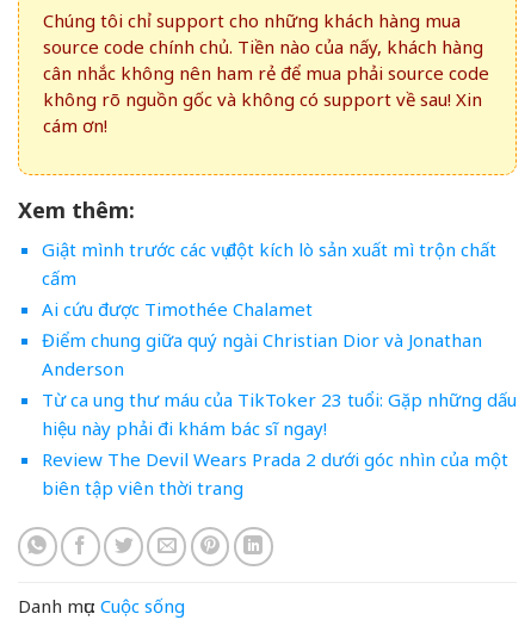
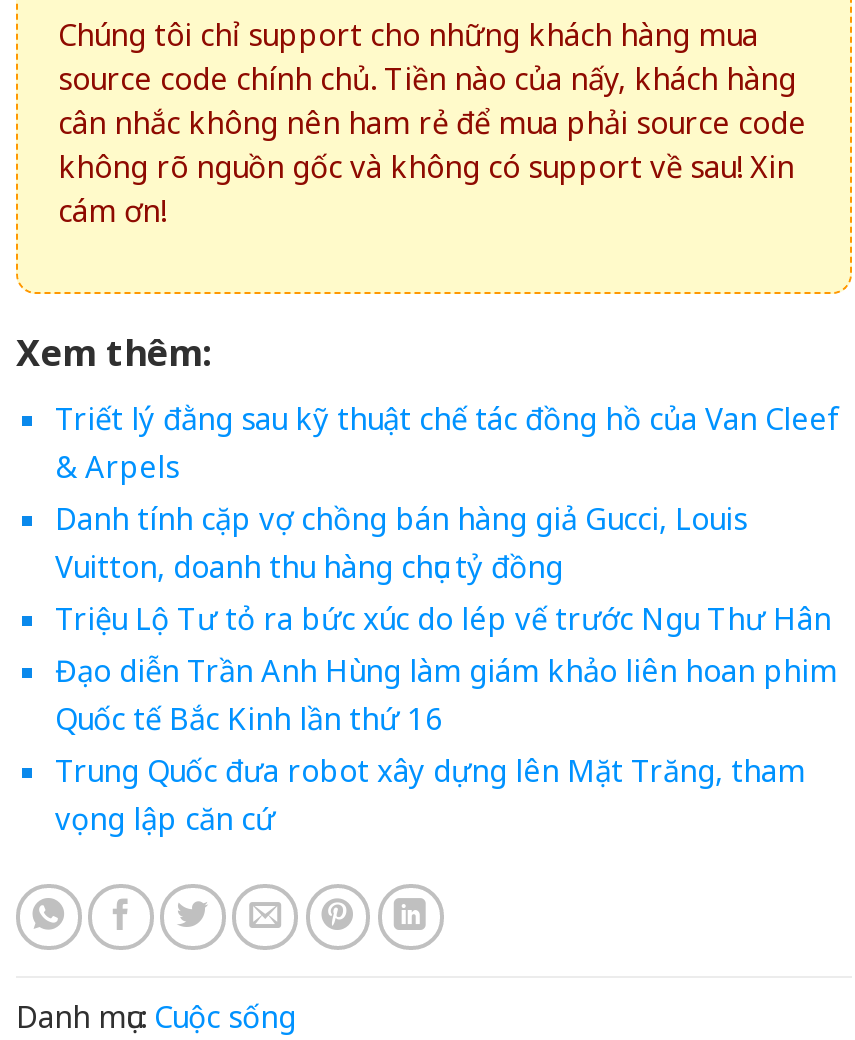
[41,237,516,499] Giật mình trước các vụ đột kích lò sản xuất mì trộn chất | cấm | Ai cứu được Timothée Chalamet | Điểm chung giữa quý ngài Christian Dior và Jonathan | Anderson | Từ ca ung thư máu của TikToker 23 tuổi: Gặp những dấu | hiệu này phải đi khám bác sĩ ngay! | Review The Devil Wears Prada 2 dưới góc nhìn của một | biên tập viên thời trang -> [55,397,839,837] Triết lý đằng sau kỹ thuật chế tác đồng hồ của Van Cleef | & Arpels | Danh tính cặp vợ chồng bán hàng giả Gucci, Louis | Vuitton, doanh thu hàng chục tỷ đồng | Triệu Lộ Tư tỏ ra bức xúc do lép vế trước Ngu Thư Hân | Đạo diễn Trần Anh Hùng làm giám khảo liên hoan phim | Quốc tế Bắc Kinh lần thứ 16 | Trung Quốc đưa robot xây dựng lên Mặt Trăng, tham | vọng lập căn cứ

